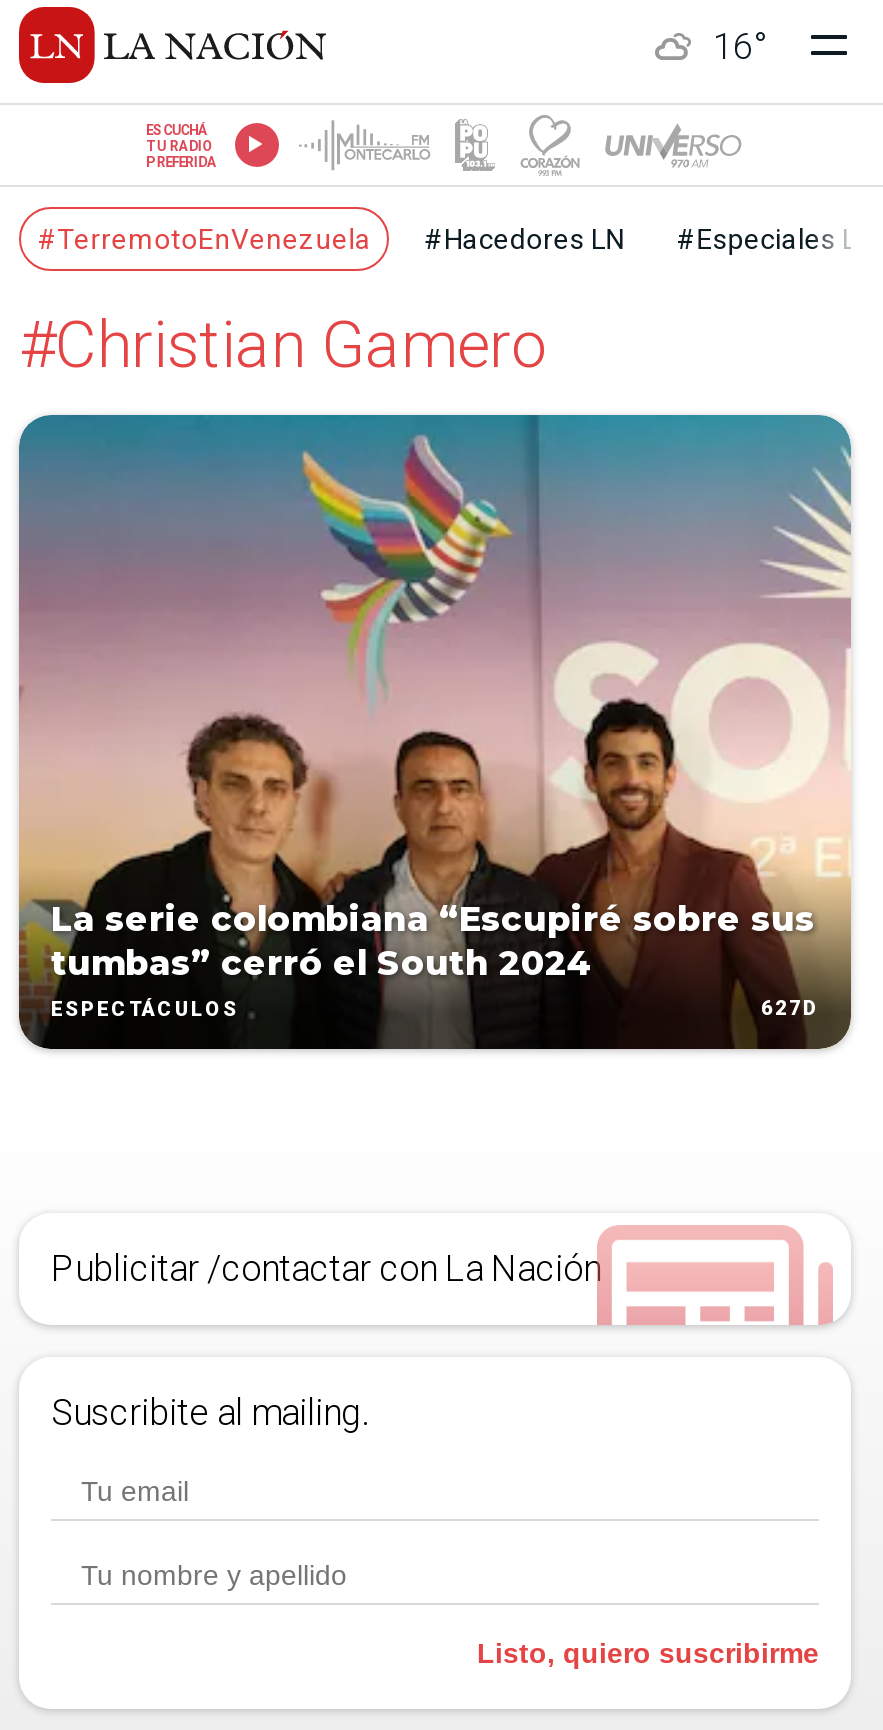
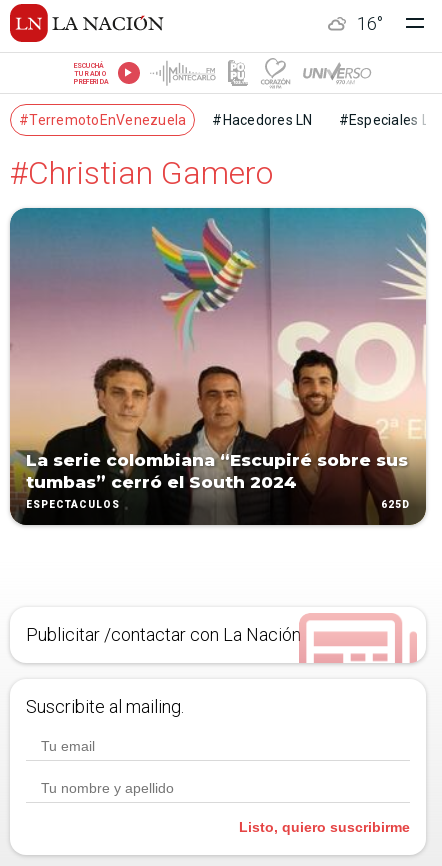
[761,997,819,1019] 627D -> [381,499,410,510] 625D

